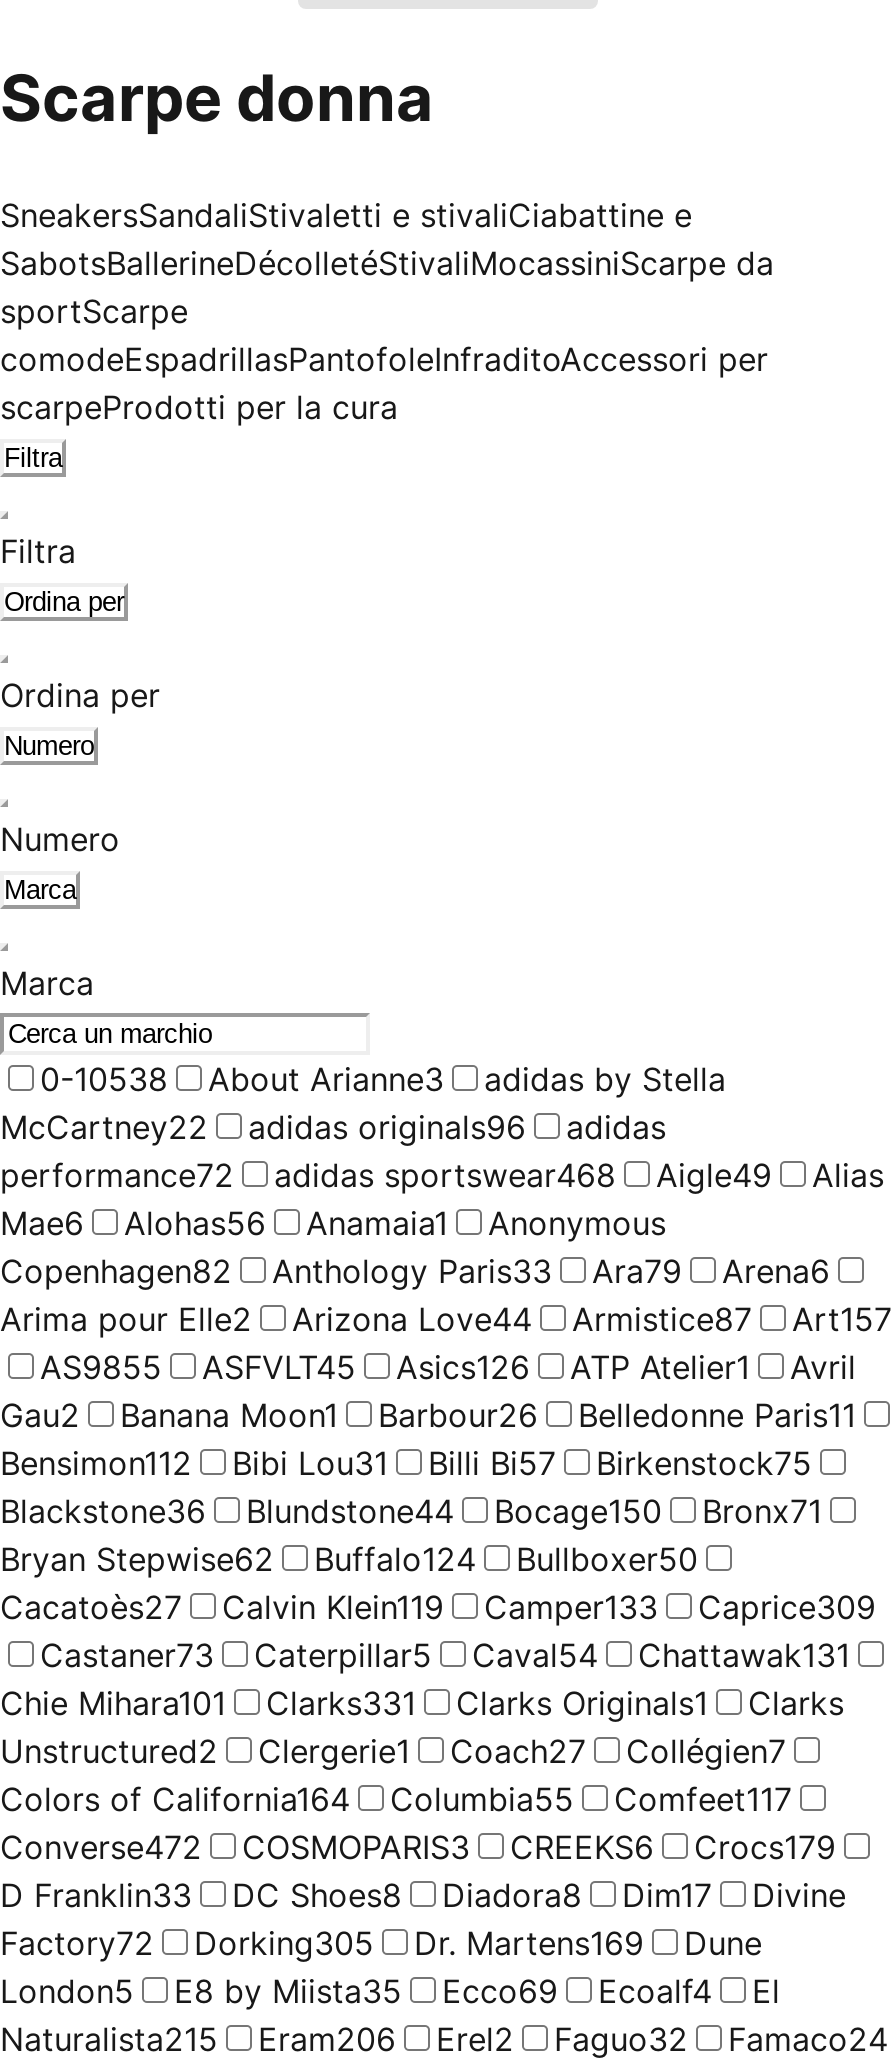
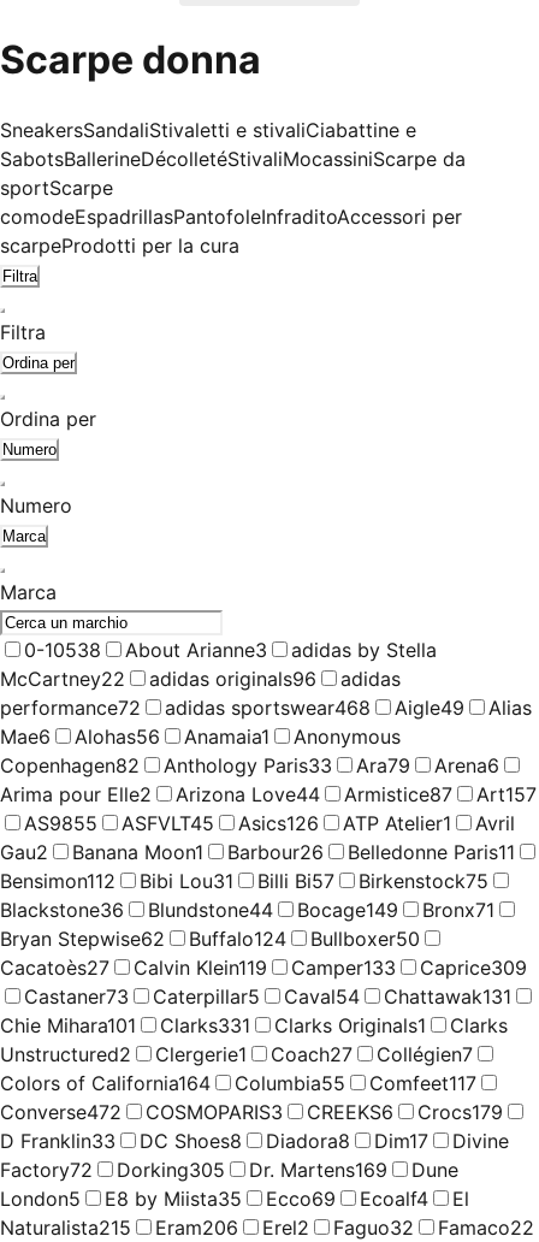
[0,1491,822,1531] Blackstone36 Blundstone44 Bocage150 Bronx71 -> [0,898,494,922] Blackstone36 Blundstone44 Bocage149 Bronx71
[0,2019,888,2059] Naturalista215 Eram206 Erel2 Faguo32 Famaco24 -> [0,1215,534,1239] Naturalista215 Eram206 Erel2 Faguo32 Famaco22

